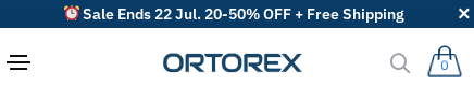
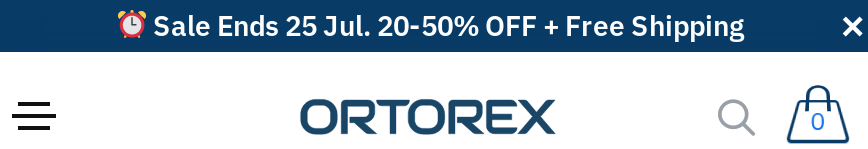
[80,4,405,24] Sale Ends 22 Jul. 20-50% OFF + Free Shipping -> [147,8,745,44] Sale Ends 25 Jul. 20-50% OFF + Free Shipping

